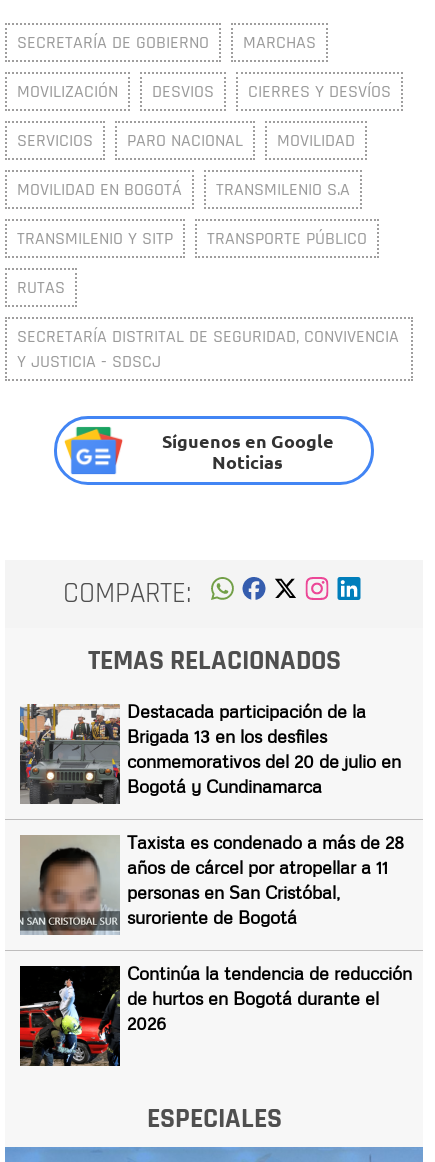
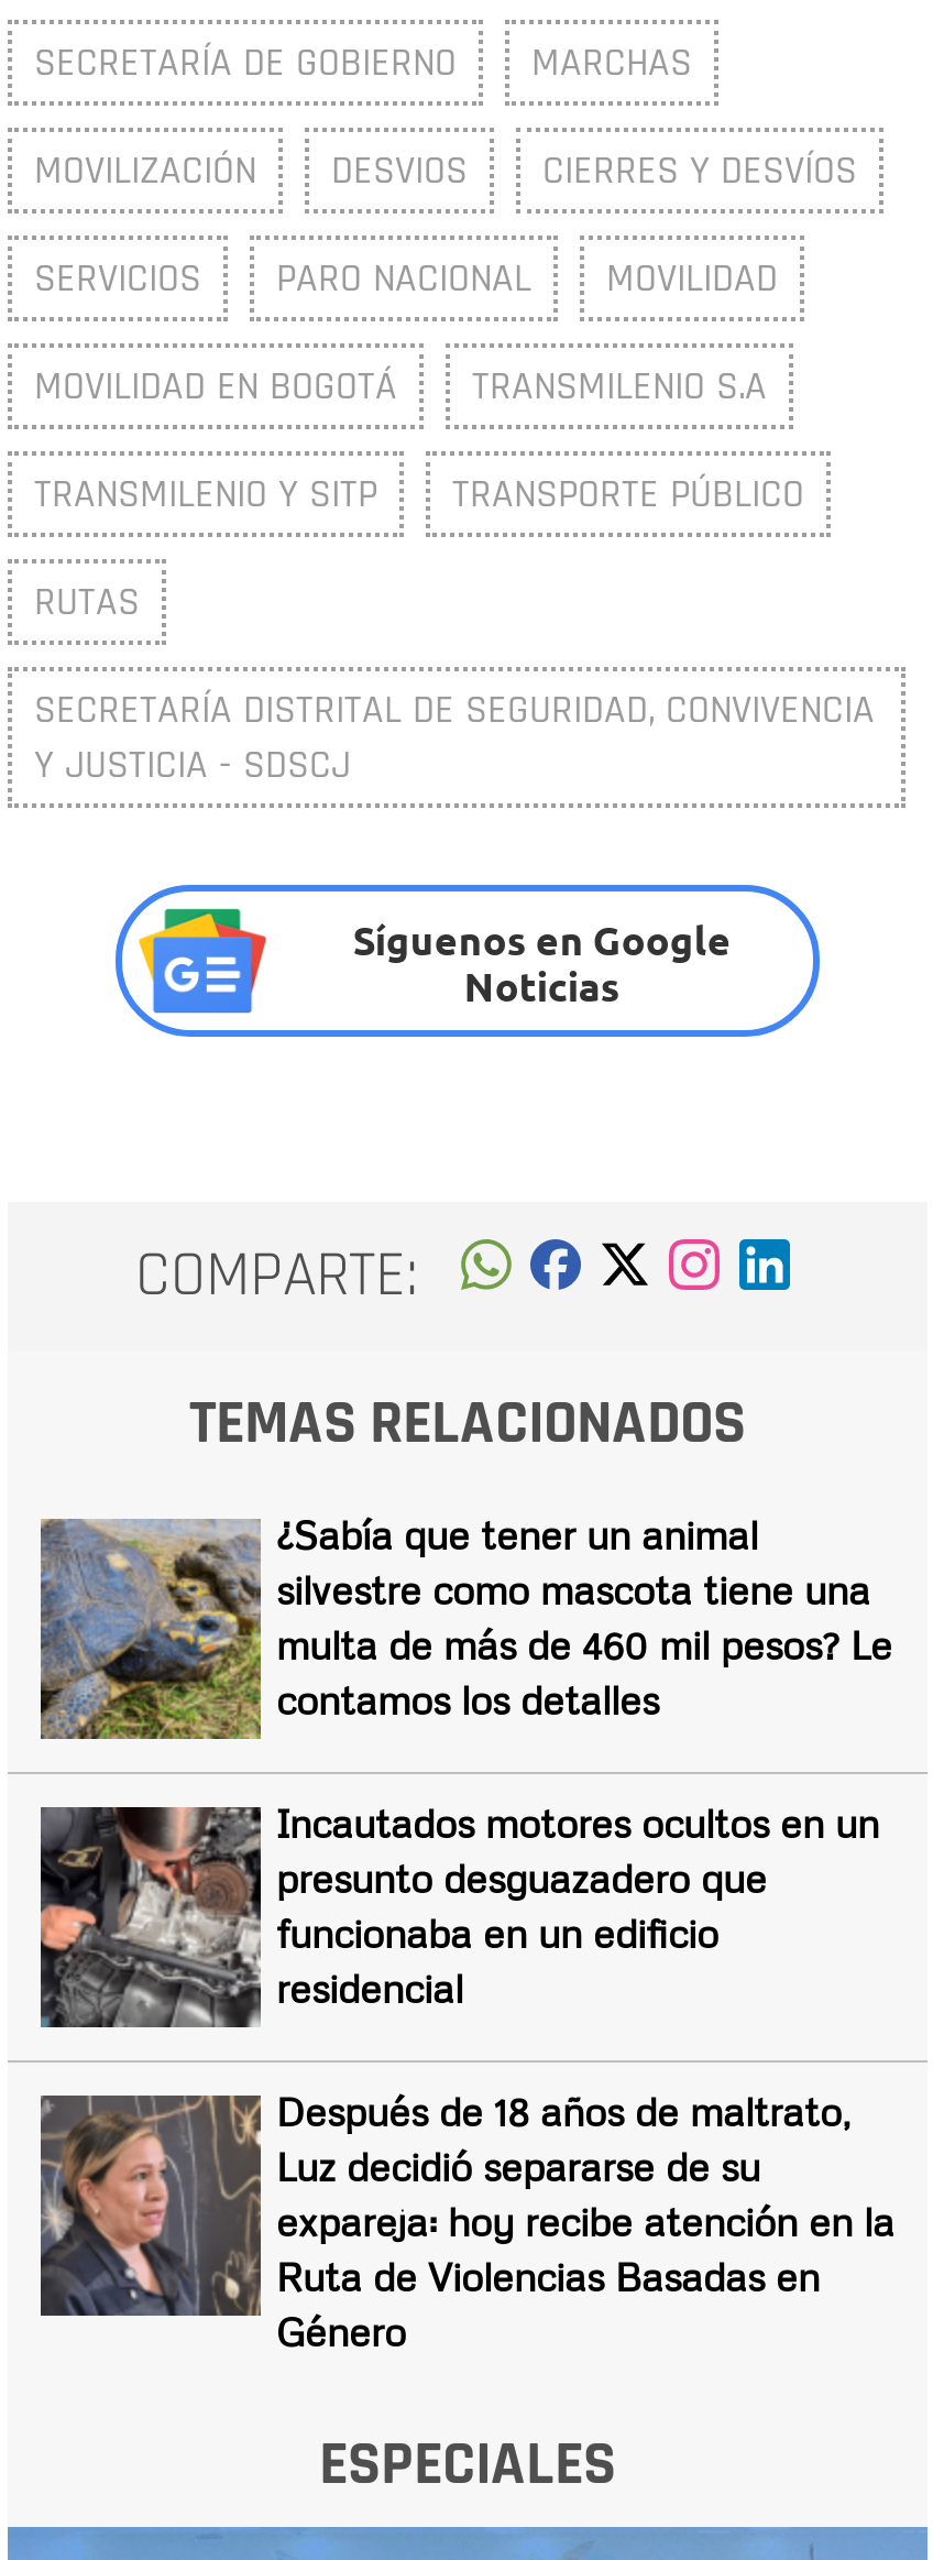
[20,700,401,805] [image] | Destacada participación de la | Brigada 13 en los desfiles | conmemorativos del 20 de julio en | Bogotá y Cundinamarca -> [41,1510,892,1741] [image] | ¿Sabía que tener un animal | silvestre como mascota tiene una | multa de más de 460 mil pesos? Le | contamos los detalles
[20,831,404,935] [image] | Taxista es condenado a más de 28 | años de cárcel por atropellar a 11 | personas en San Cristóbal, | suroriente de Bogotá -> [39,1798,879,2030] [image] | Incautados motores ocultos en un | presunto desguazadero que | funcionaba en un edificio | residencial
[19,962,412,1067] [image] | Continúa la tendencia de reducción | de hurtos en Bogotá durante el | 2026 -> [39,2086,894,2355] [image] | Después de 18 años de maltrato, | Luz decidió separarse de su | expareja: hoy recibe atención en la | Ruta de Violencias Basadas en | Género

